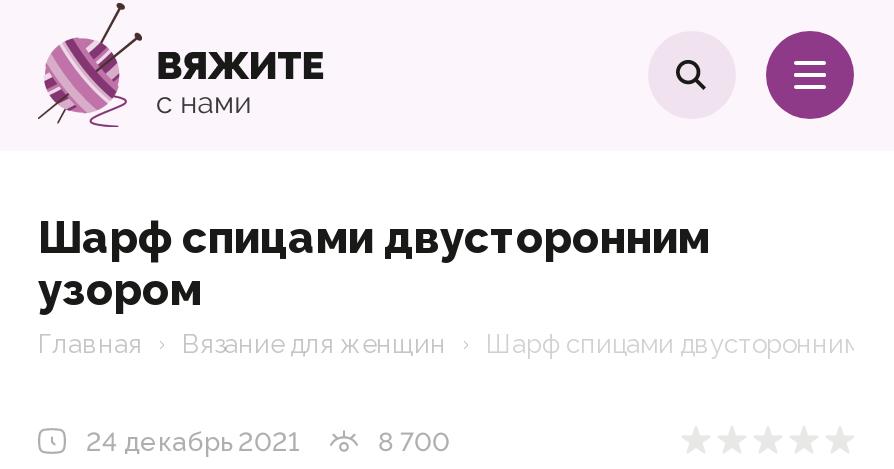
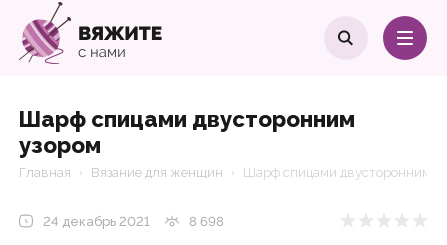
[378,427,450,457] 8 700 -> [189,214,224,229] 8 698

